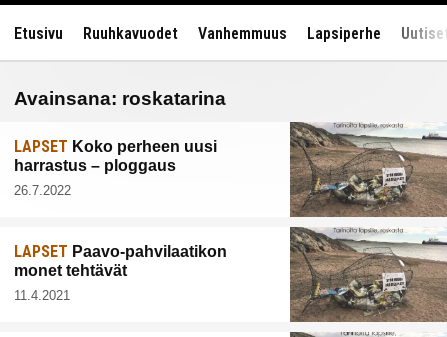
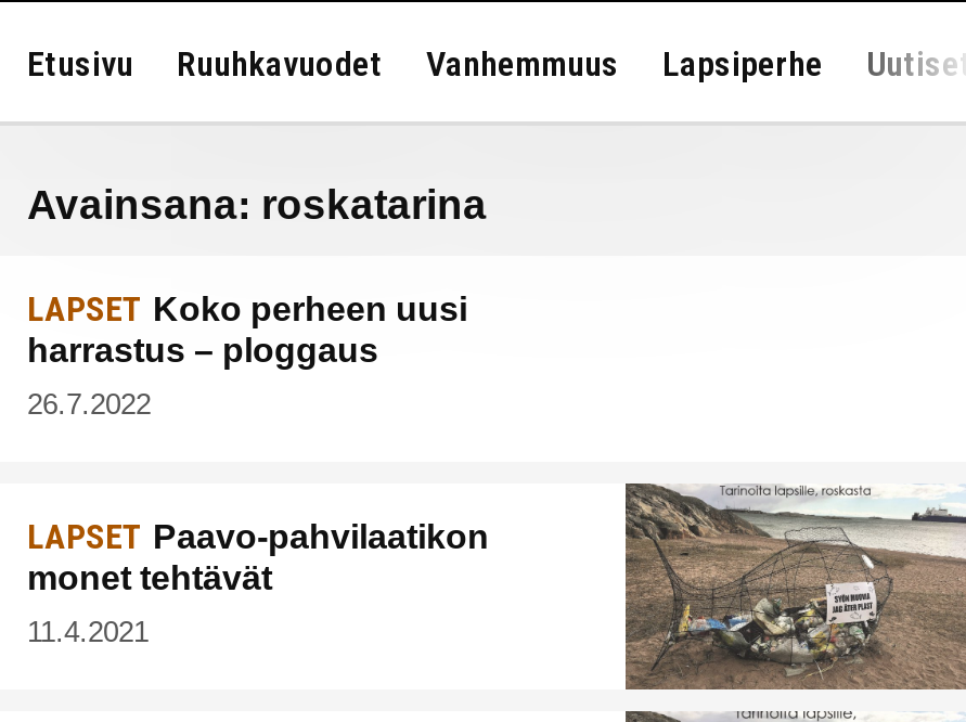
[289,121,444,218] [image] -> none

